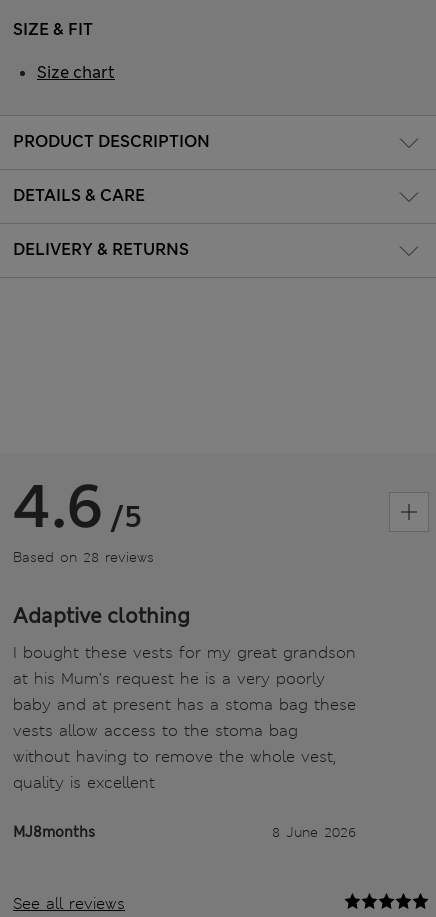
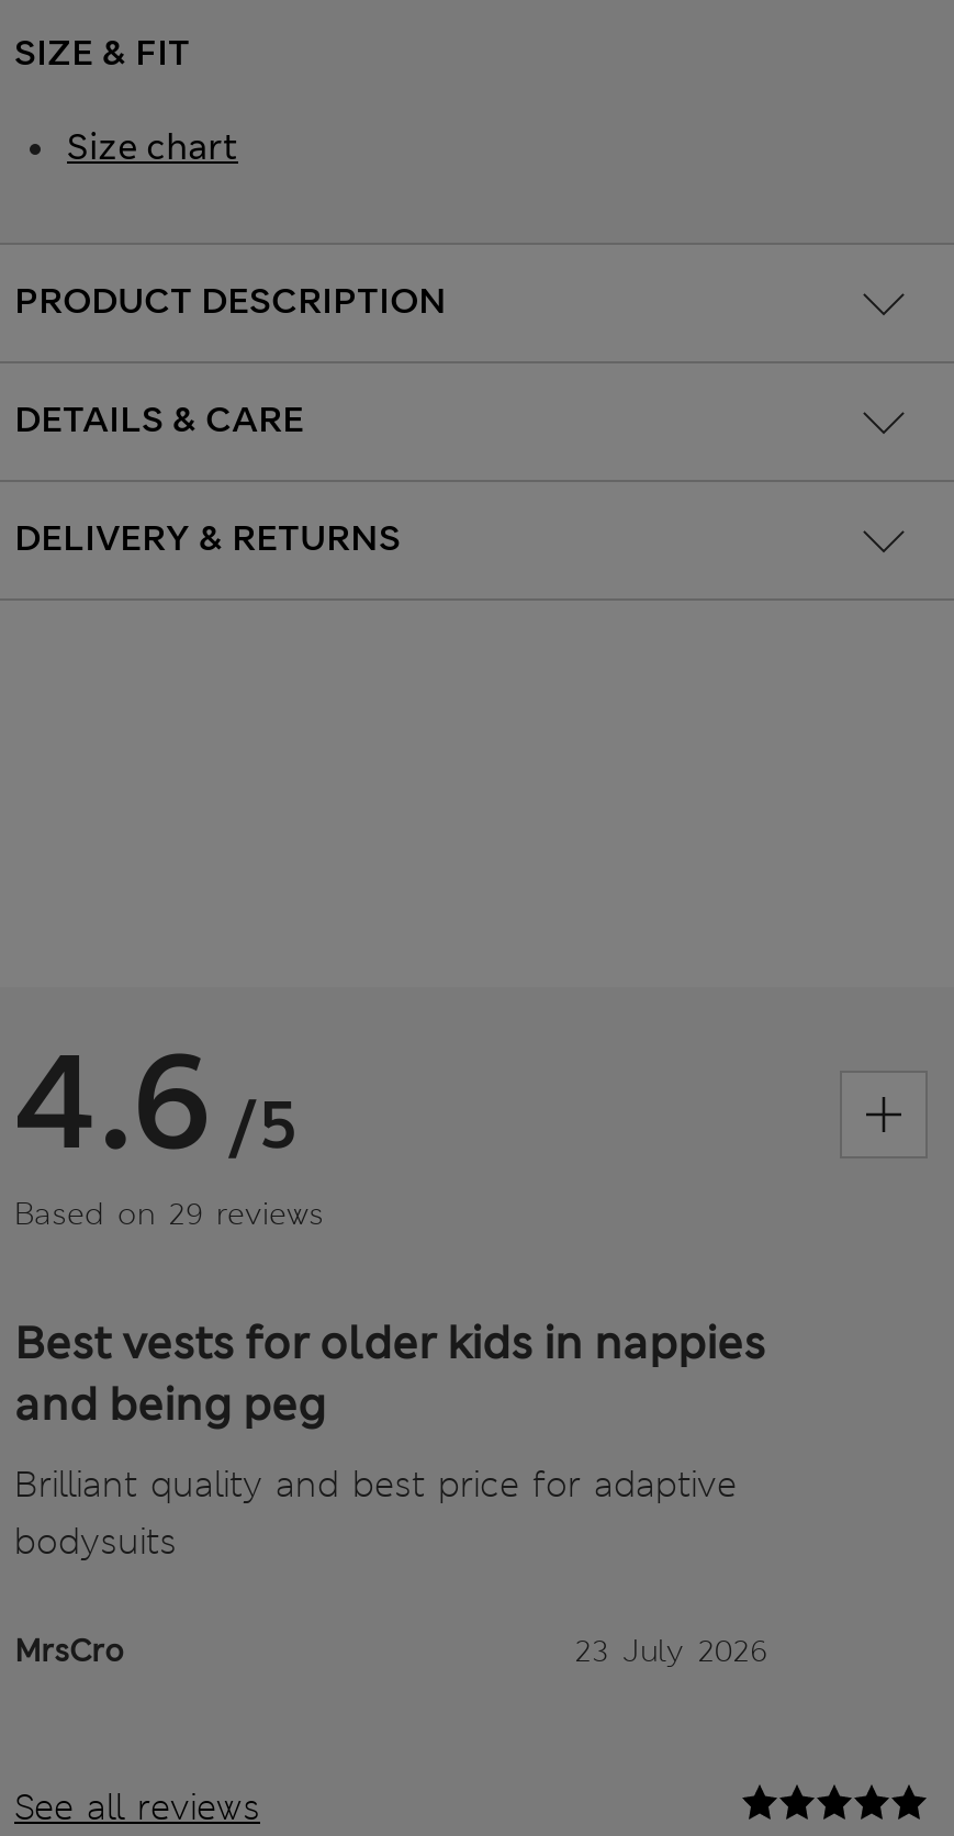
[13,548,154,566] Based on 28 reviews -> [14,1193,324,1233] Based on 29 reviews
[13,603,190,629] Adaptive clothing -> [14,1314,765,1433] Best vests for older kids in nappies | and being peg
[13,642,356,793] I bought these vests for my great grandson | at his Mum’s request he is a very poorly | baby and at present has a stoma bag these | vests allow access to the stoma bag | without having to remove the whole vest, | quality is excellent -> [14,1461,737,1564] Brilliant quality and best price for adaptive | bodysuits
[13,823,356,841] MJ8months | 8 June 2026 -> [14,1630,767,1670] MrsCro | 23 July 2026

